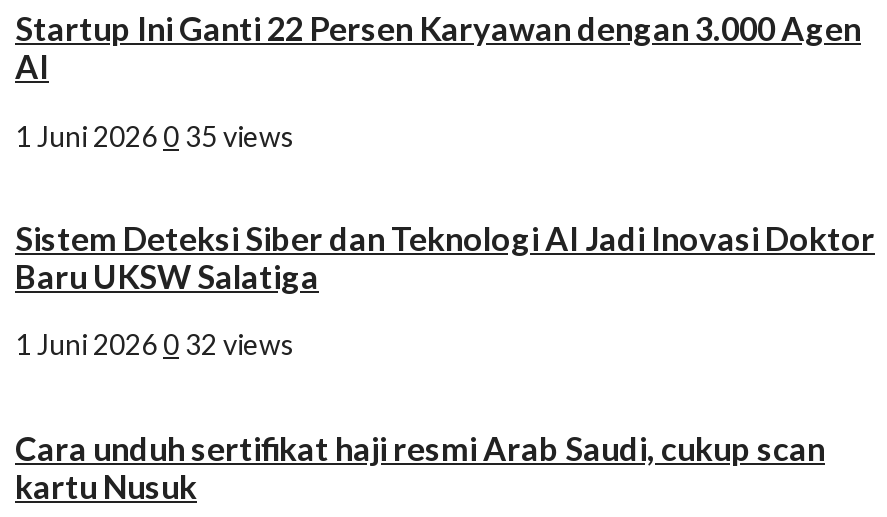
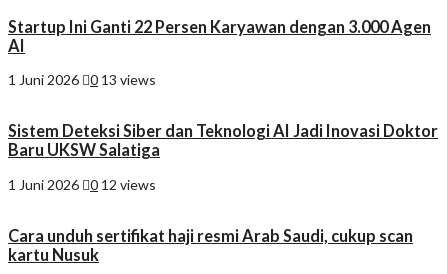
[15,119,295,153] 1 Juni 2026 0 35 views -> [8,71,156,88] 1 Juni 2026 | 0 13 views
[15,328,295,362] 1 Juni 2026 0 32 views -> [8,176,156,193] 1 Juni 2026 | 0 12 views

